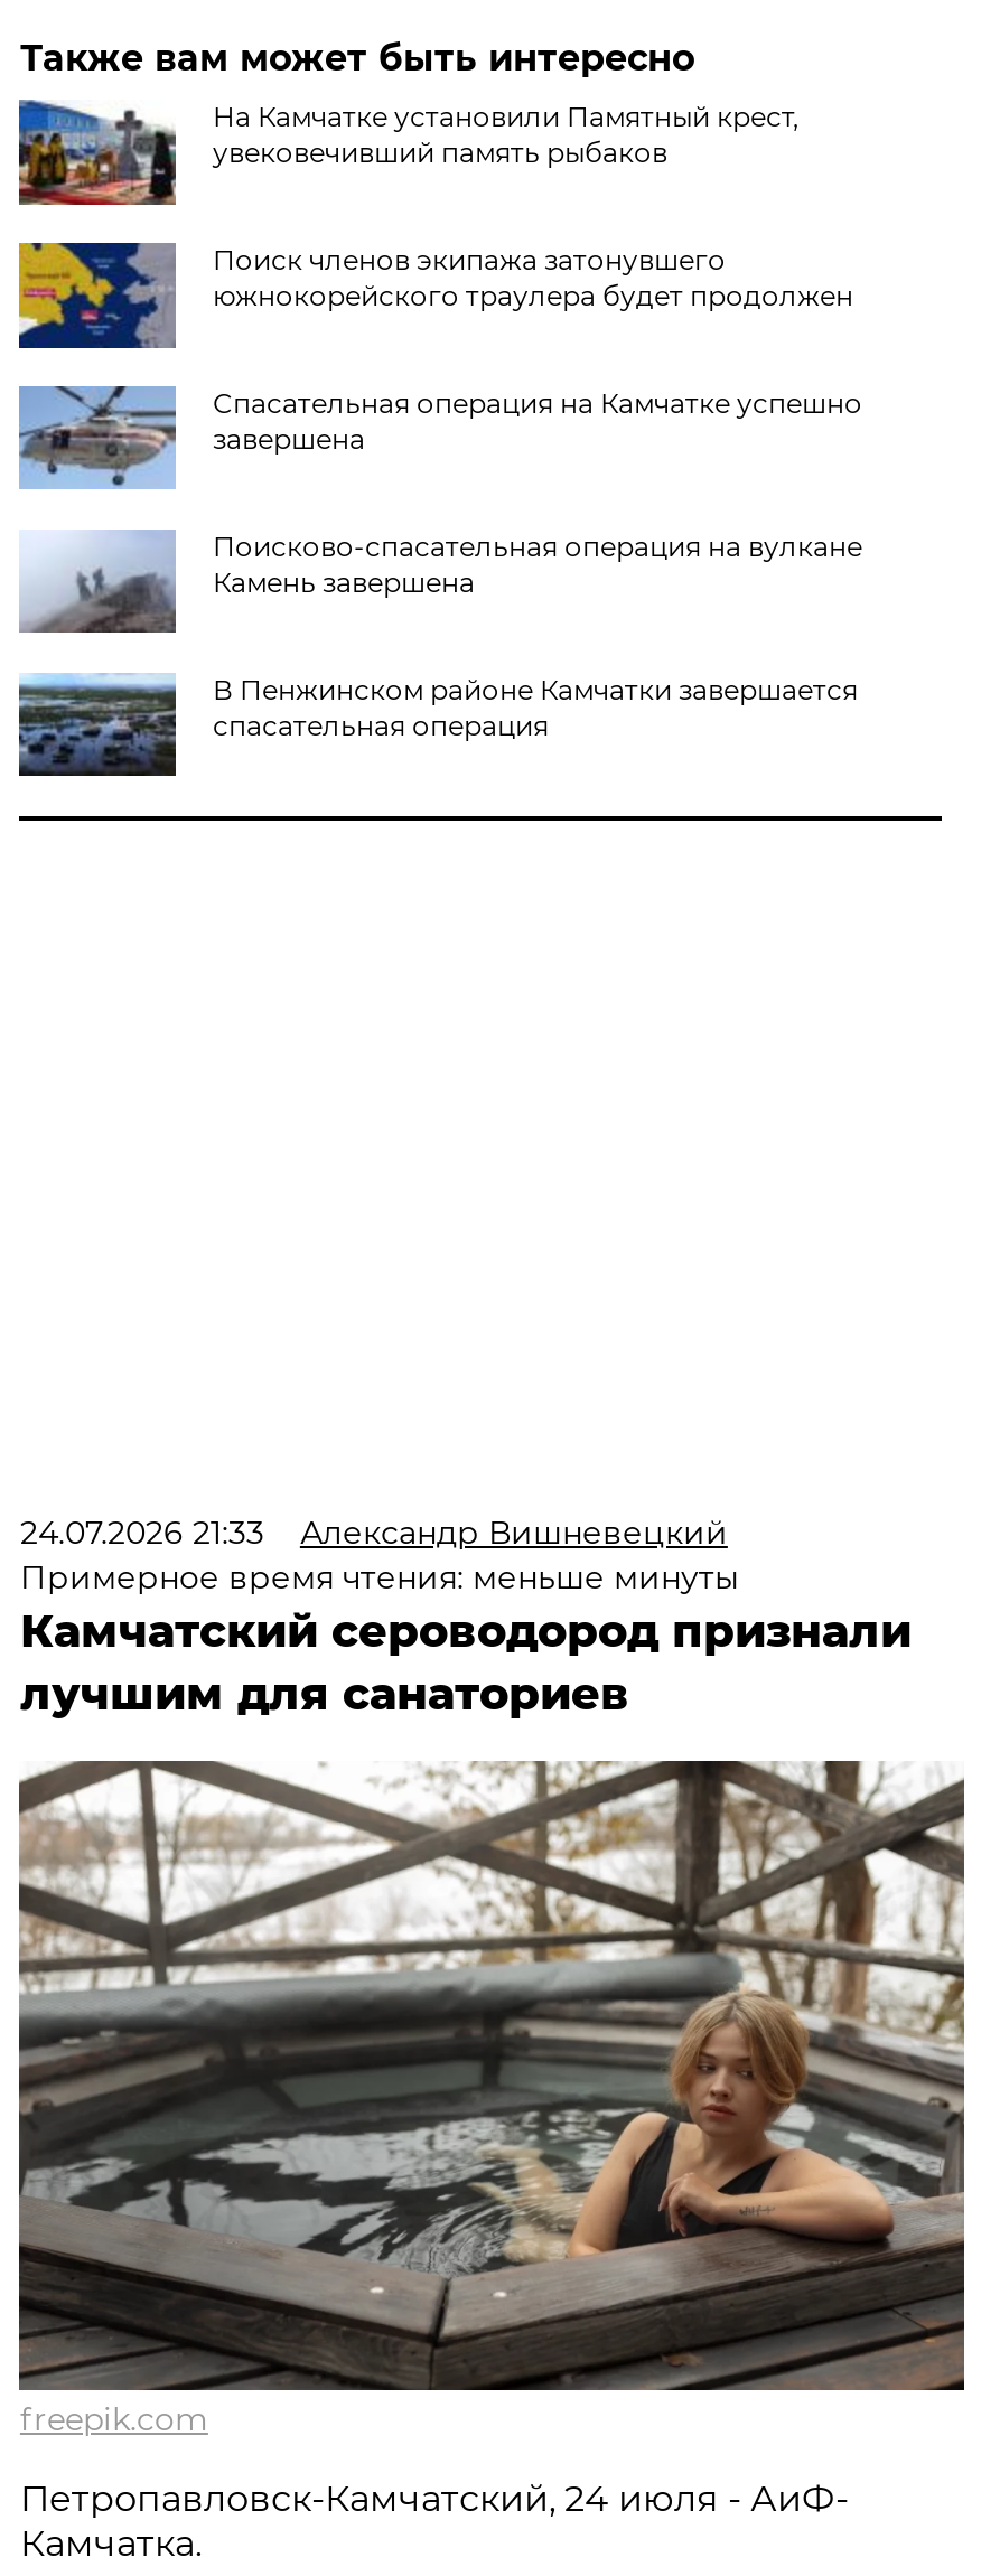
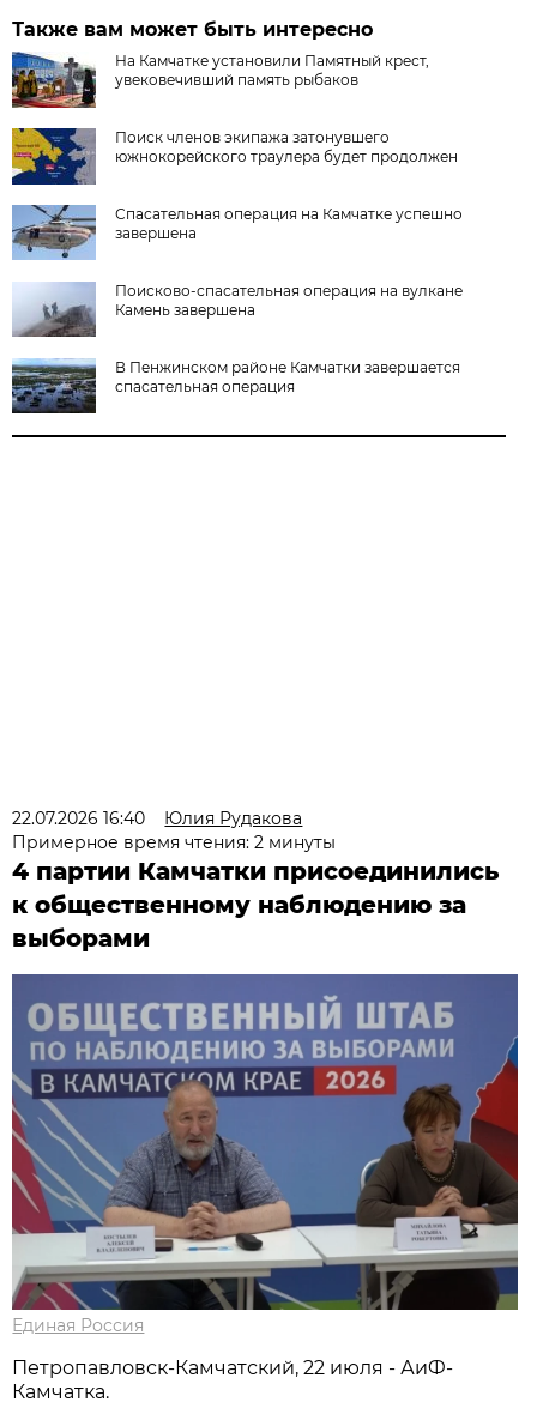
[20,1513,911,1721] 24.07.2026 21:33 | Александр Вишневецкий | Примерное время чтения: меньше минуты | Камчатский сероводород признали | лучшим для санаториев -> [12,808,499,953] 22.07.2026 16:40 | Юлия Рудакова | Примерное время чтения: 2 минуты | 4 партии Камчатки присоединились | к общественному наблюдению за | выборами
[17,1759,966,2440] [image] | freepik.com -> [11,973,519,1336] [image] | Единая Россия
[20,2478,849,2521] Петропавловск-Камчатский, 24 июля - АиФ- -> [12,1357,454,1379] Петропавловск-Камчатский, 22 июля - АиФ-

